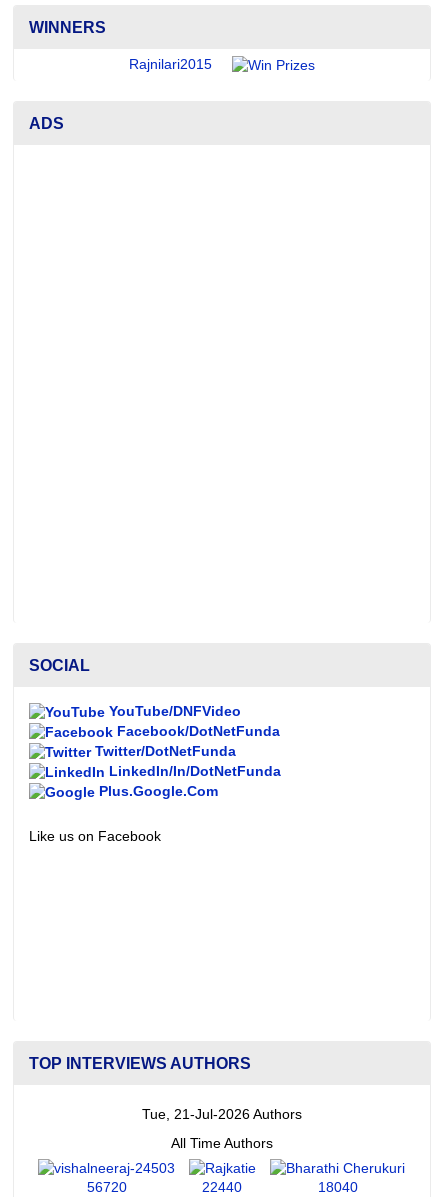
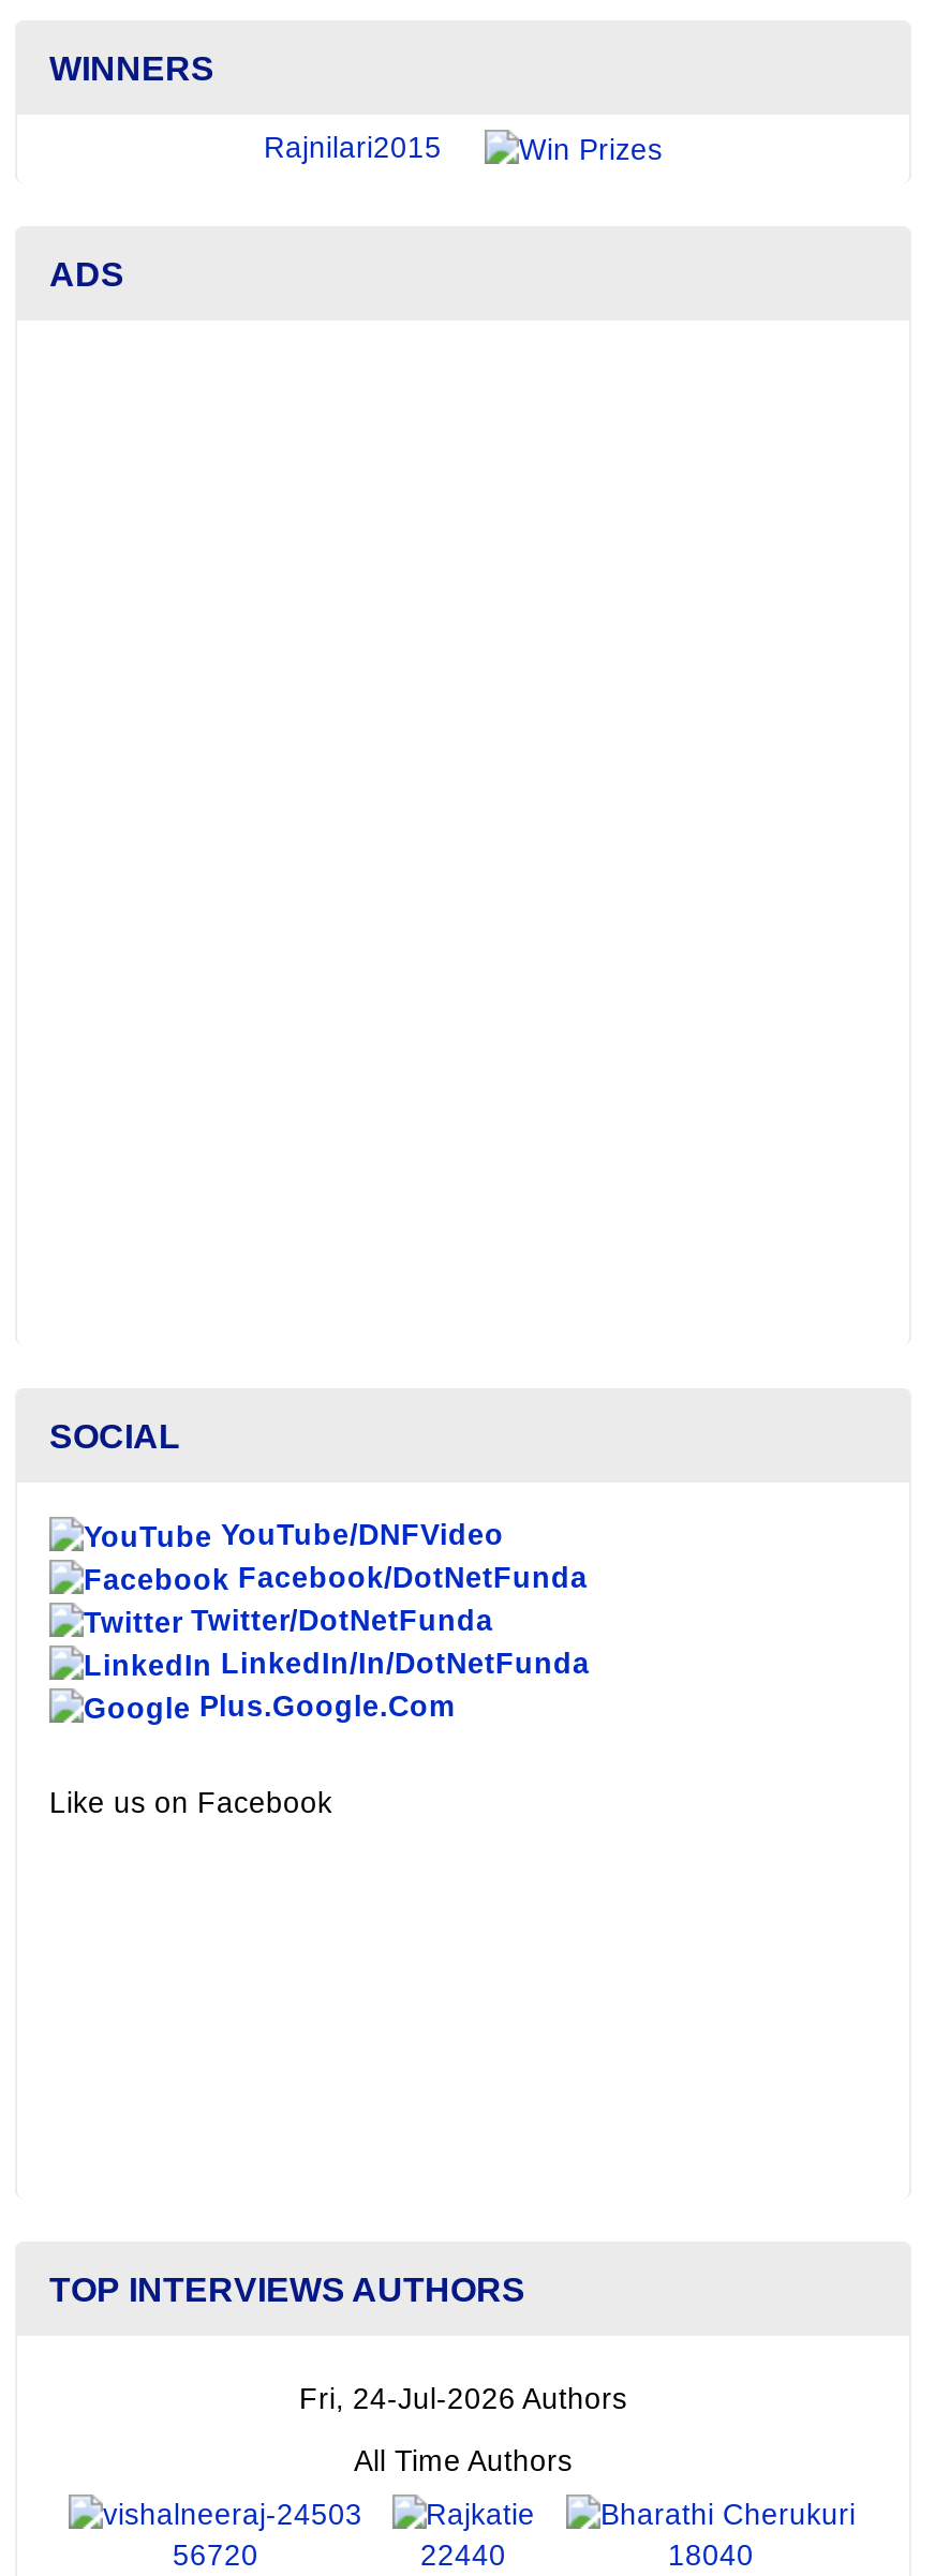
[142,1107,302,1122] Tue, 21-Jul-2026 Authors -> [299,2382,627,2414] Fri, 24-Jul-2026 Authors

